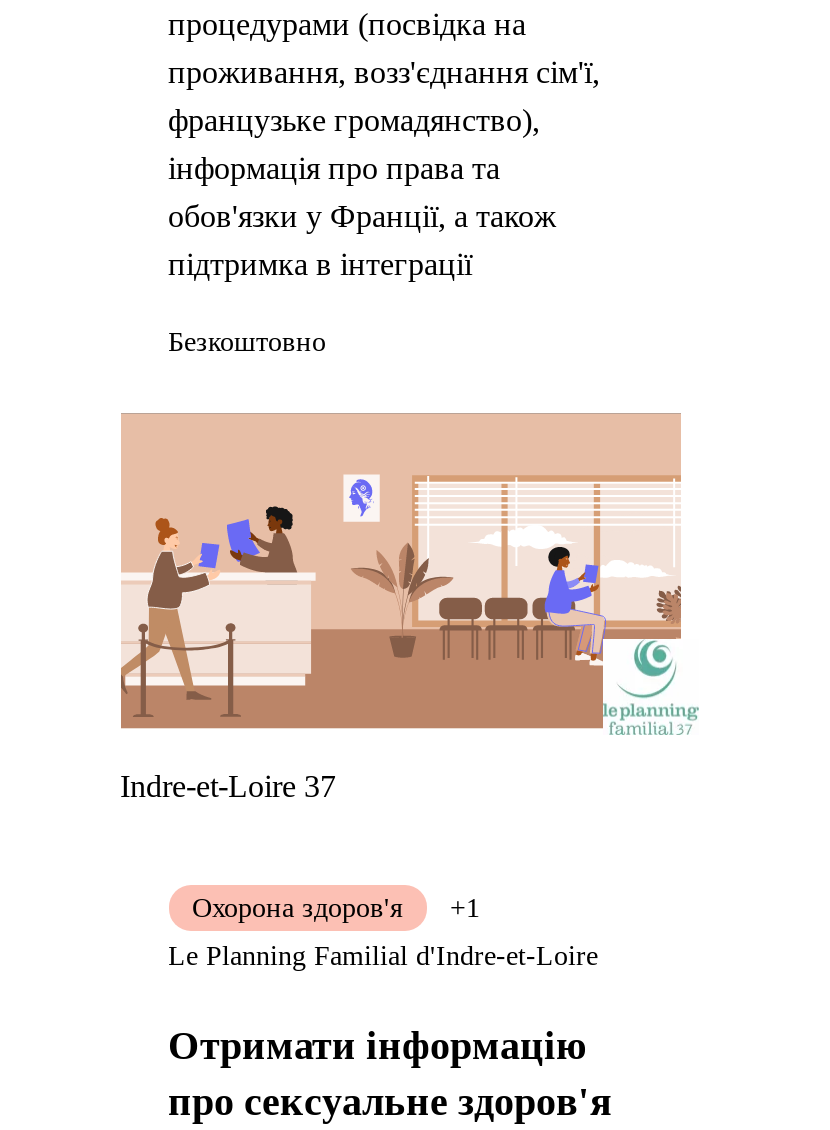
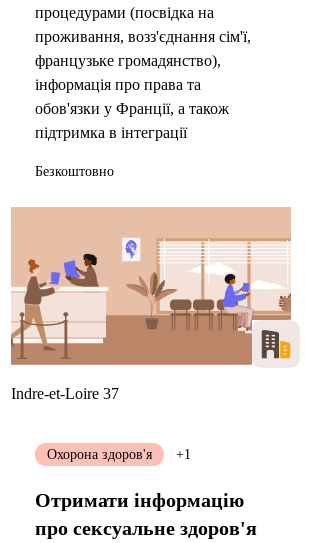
[603,638,699,736] [image] -> [252,320,299,367] [image]
[168,940,598,970] Le Planning Familial d'Indre-et-Loire -> none

